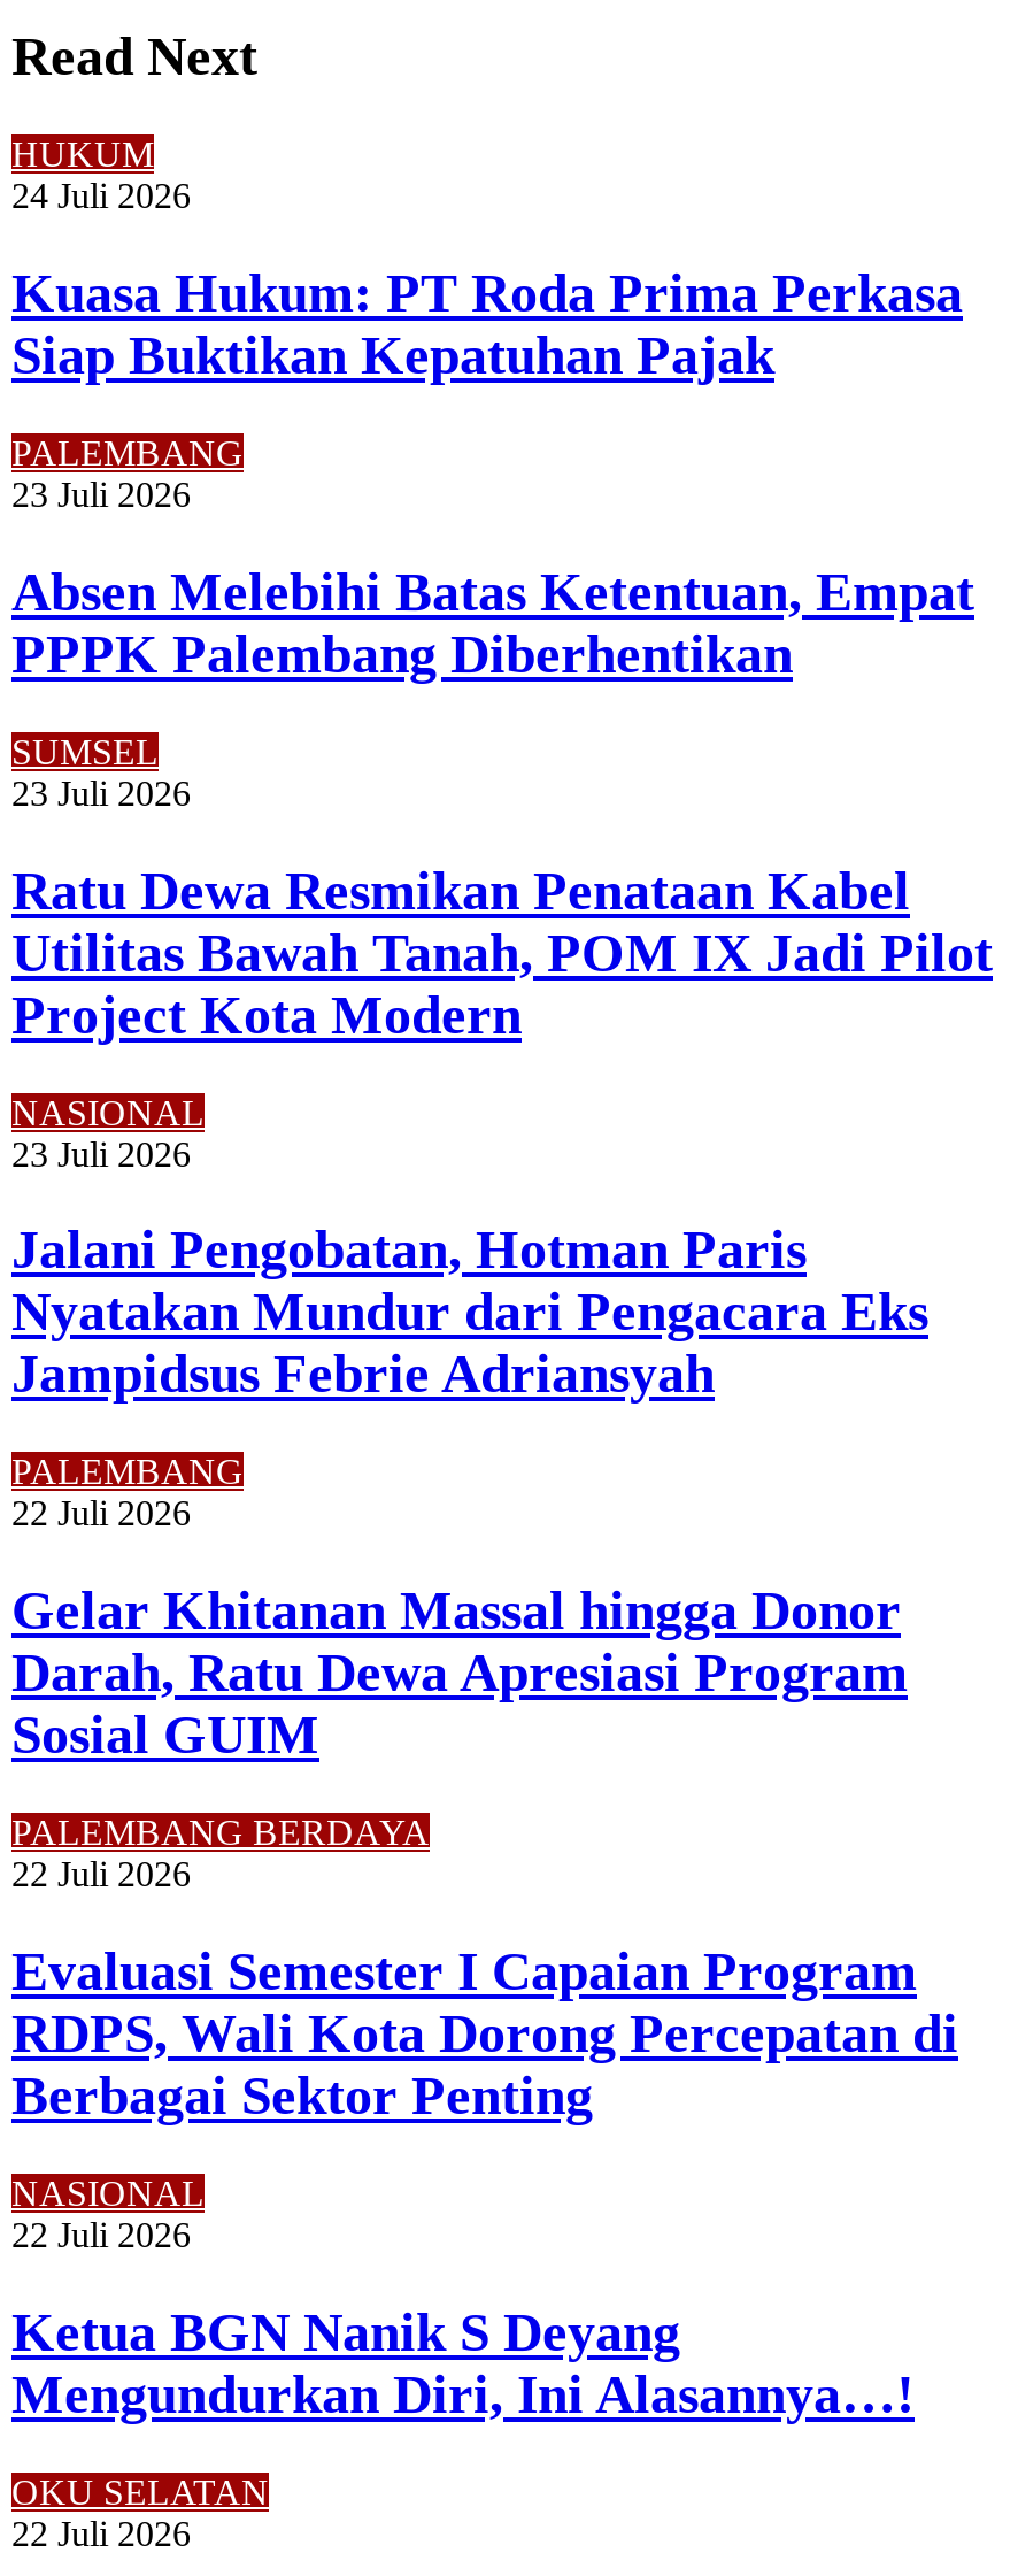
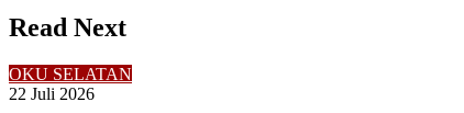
[11,135,993,2424] HUKUM | 24 Juli 2026 | Kuasa Hukum: PT Roda Prima Perkasa | Siap Buktikan Kepatuhan Pajak | PALEMBANG | 23 Juli 2026 | Absen Melebihi Batas Ketentuan, Empat | PPPK Palembang Diberhentikan | SUMSEL | 23 Juli 2026 | Ratu Dewa Resmikan Penataan Kabel | Utilitas Bawah Tanah, POM IX Jadi Pilot | Project Kota Modern | NASIONAL | 23 Juli 2026 | Jalani Pengobatan, Hotman Paris | Nyatakan Mundur dari Pengacara Eks | Jampidsus Febrie Adriansyah | PALEMBANG | 22 Juli 2026 | Gelar Khitanan Massal hingga Donor | Darah, Ratu Dewa Apresiasi Program | Sosial GUIM | PALEMBANG BERDAYA | 22 Juli 2026 | Evaluasi Semester I Capaian Program | RDPS, Wali Kota Dorong Percepatan di | Berbagai Sektor Penting | NASIONAL | 22 Juli 2026 | Ketua BGN Nanik S Deyang | Mengundurkan Diri, Ini Alasannya…! -> none

